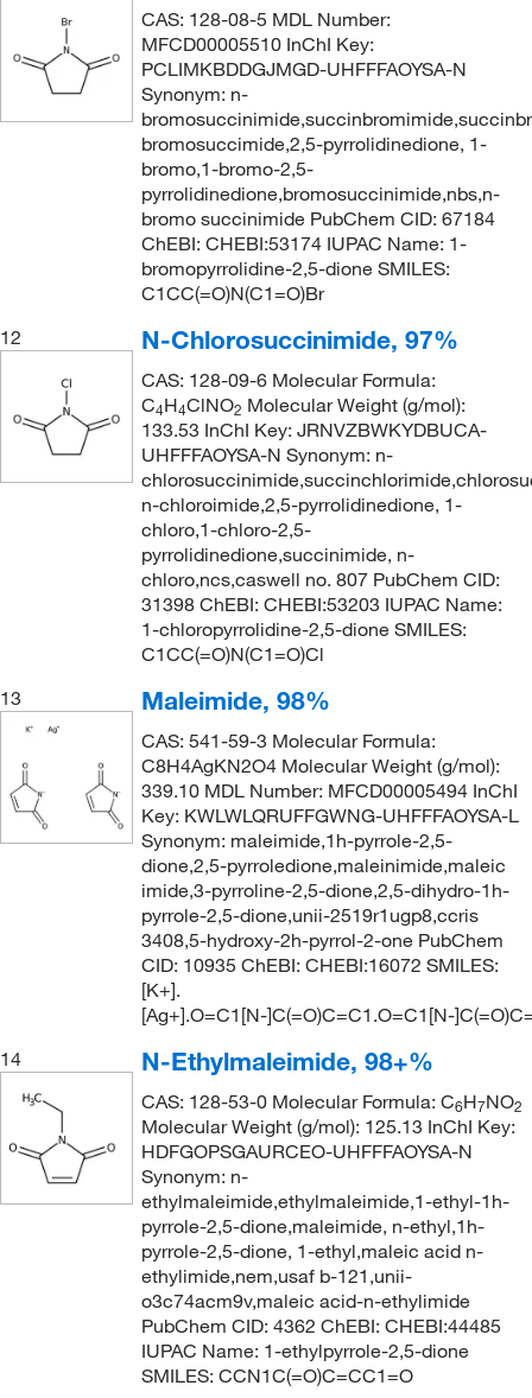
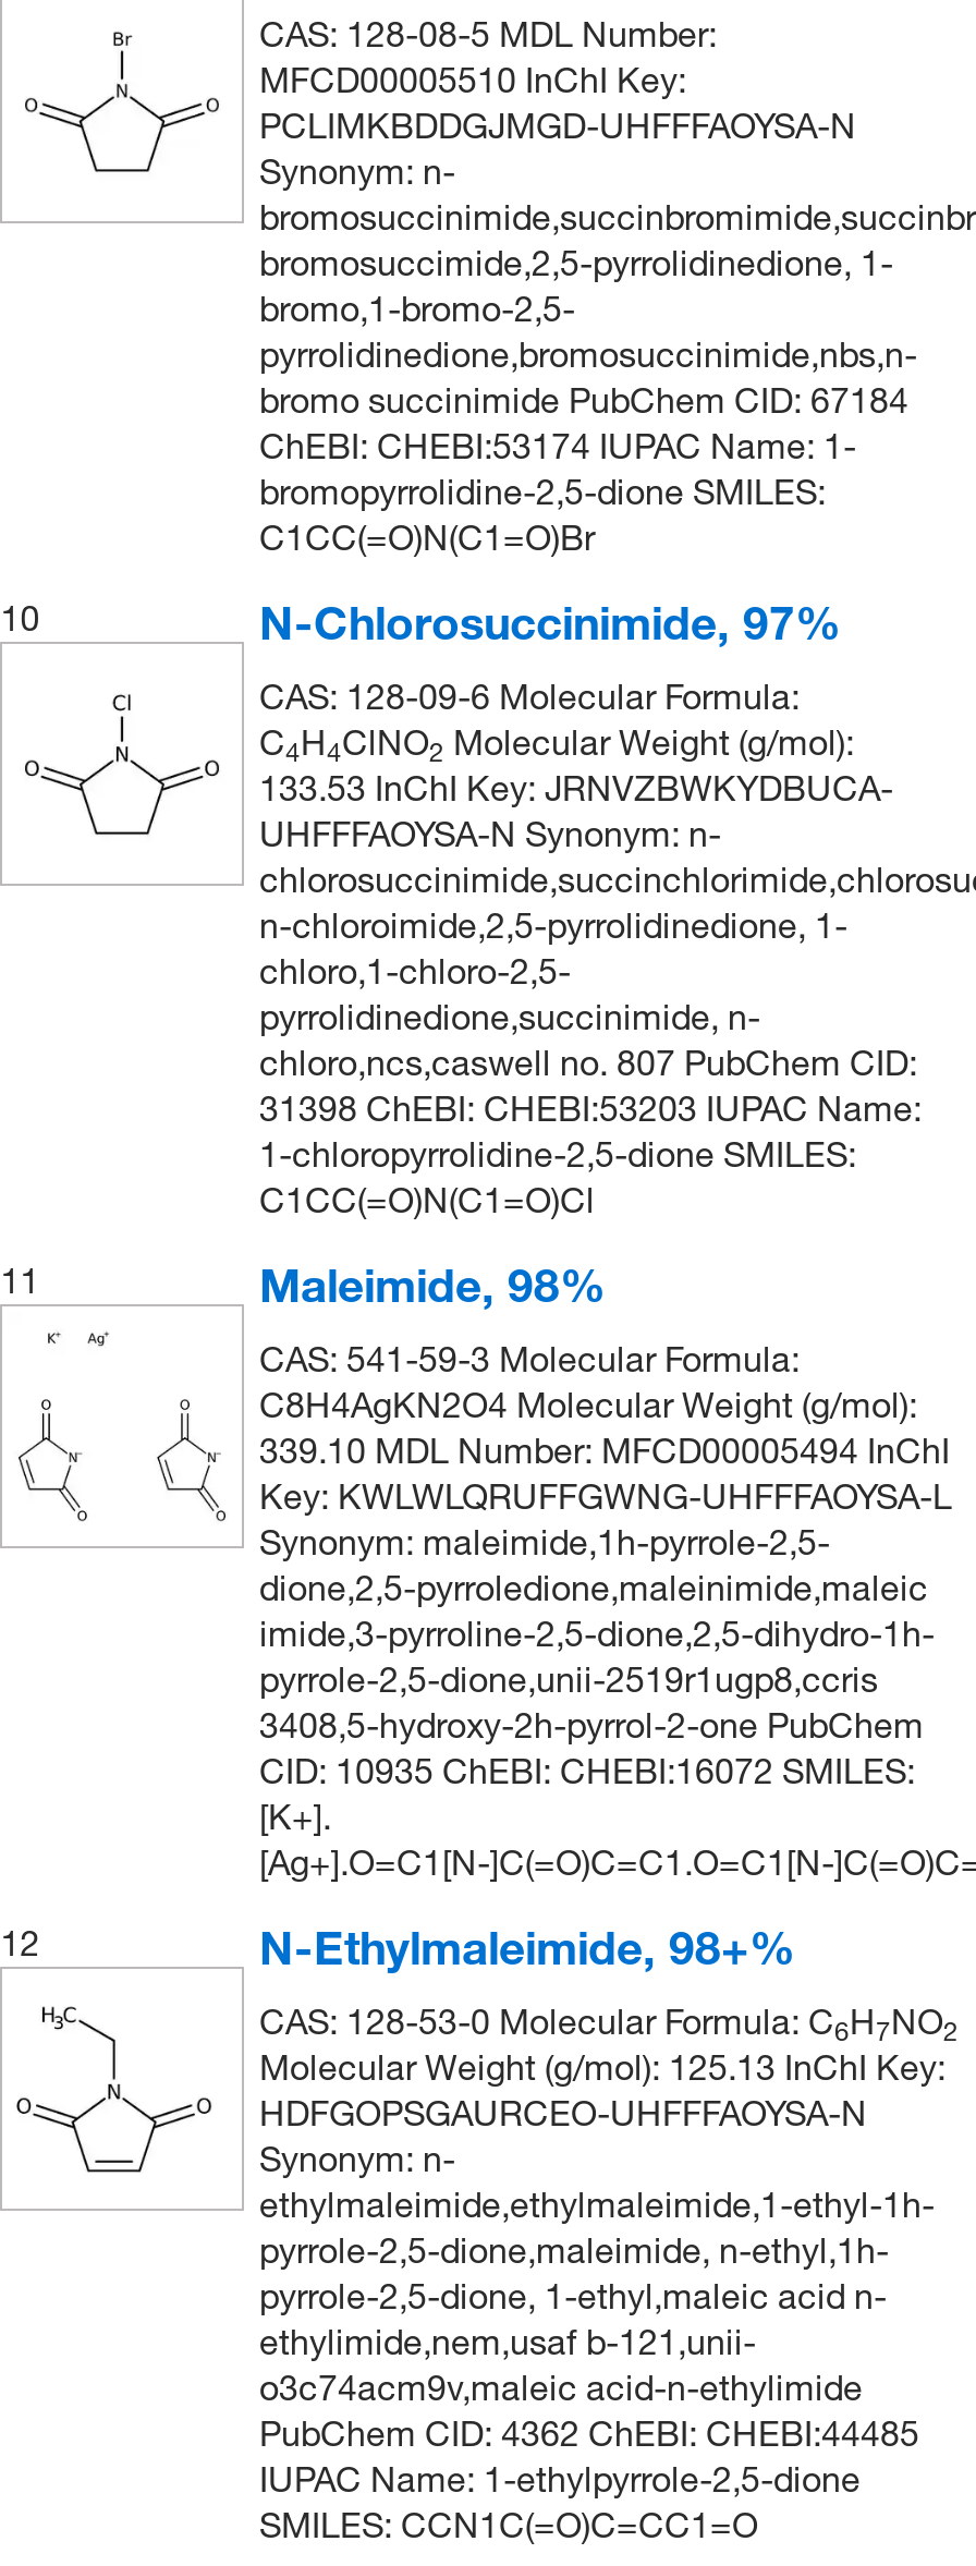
[0,325,22,349] 12 -> [0,596,40,639] 10
[0,686,22,710] 13 -> [0,1258,40,1302] 11
[0,1047,22,1070] 14 -> [0,1921,40,1964] 12

